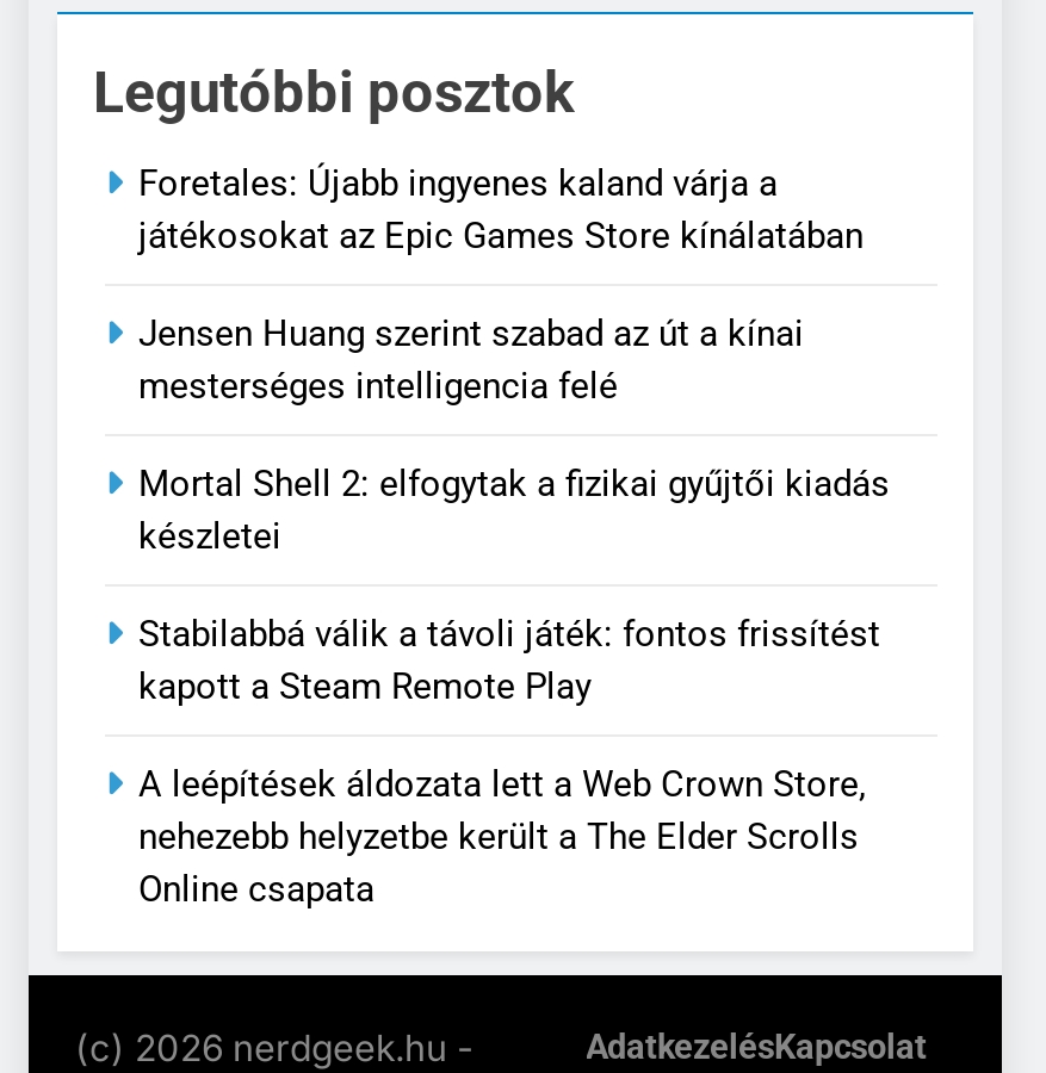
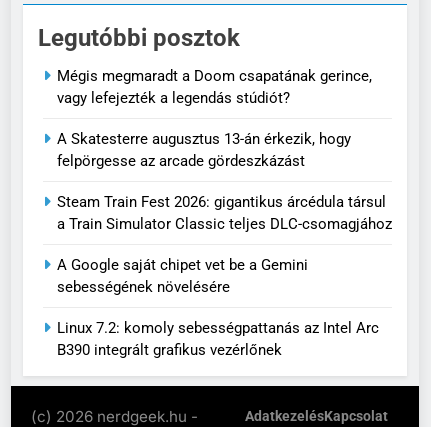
[138,162,864,258] Foretales: Újabb ingyenes kaland várja a | játékosokat az Epic Games Store kínálatában -> [57,67,372,107] Mégis megmaradt a Doom csapatának gerince, | vagy lefejezték a legendás stúdiót?
[138,313,804,408] Jensen Huang szerint szabad az út a kínai | mesterséges intelligencia felé -> [57,130,351,170] A Skatesterre augusztus 13-án érkezik, hogy | felpörgesse az arcade gördeszkázást
[138,463,890,558] Mortal Shell 2: elfogytak a fizikai gyűjtői kiadás | készletei -> [57,193,392,233] Steam Train Fest 2026: gigantikus árcédula társul | a Train Simulator Classic teljes DLC-csomagjához
[138,613,880,708] Stabilabbá válik a távoli játék: fontos frissítést | kapott a Steam Remote Play -> [57,256,308,296] A Google saját chipet vet be a Gemini | sebességének növelésére
[138,763,866,911] A leépítések áldozata lett a Web Crown Store, | nehezebb helyzetbe került a The Elder Scrolls | Online csapata -> [57,319,379,359] Linux 7.2: komoly sebességpattanás az Intel Arc | B390 integrált grafikus vezérlőnek

